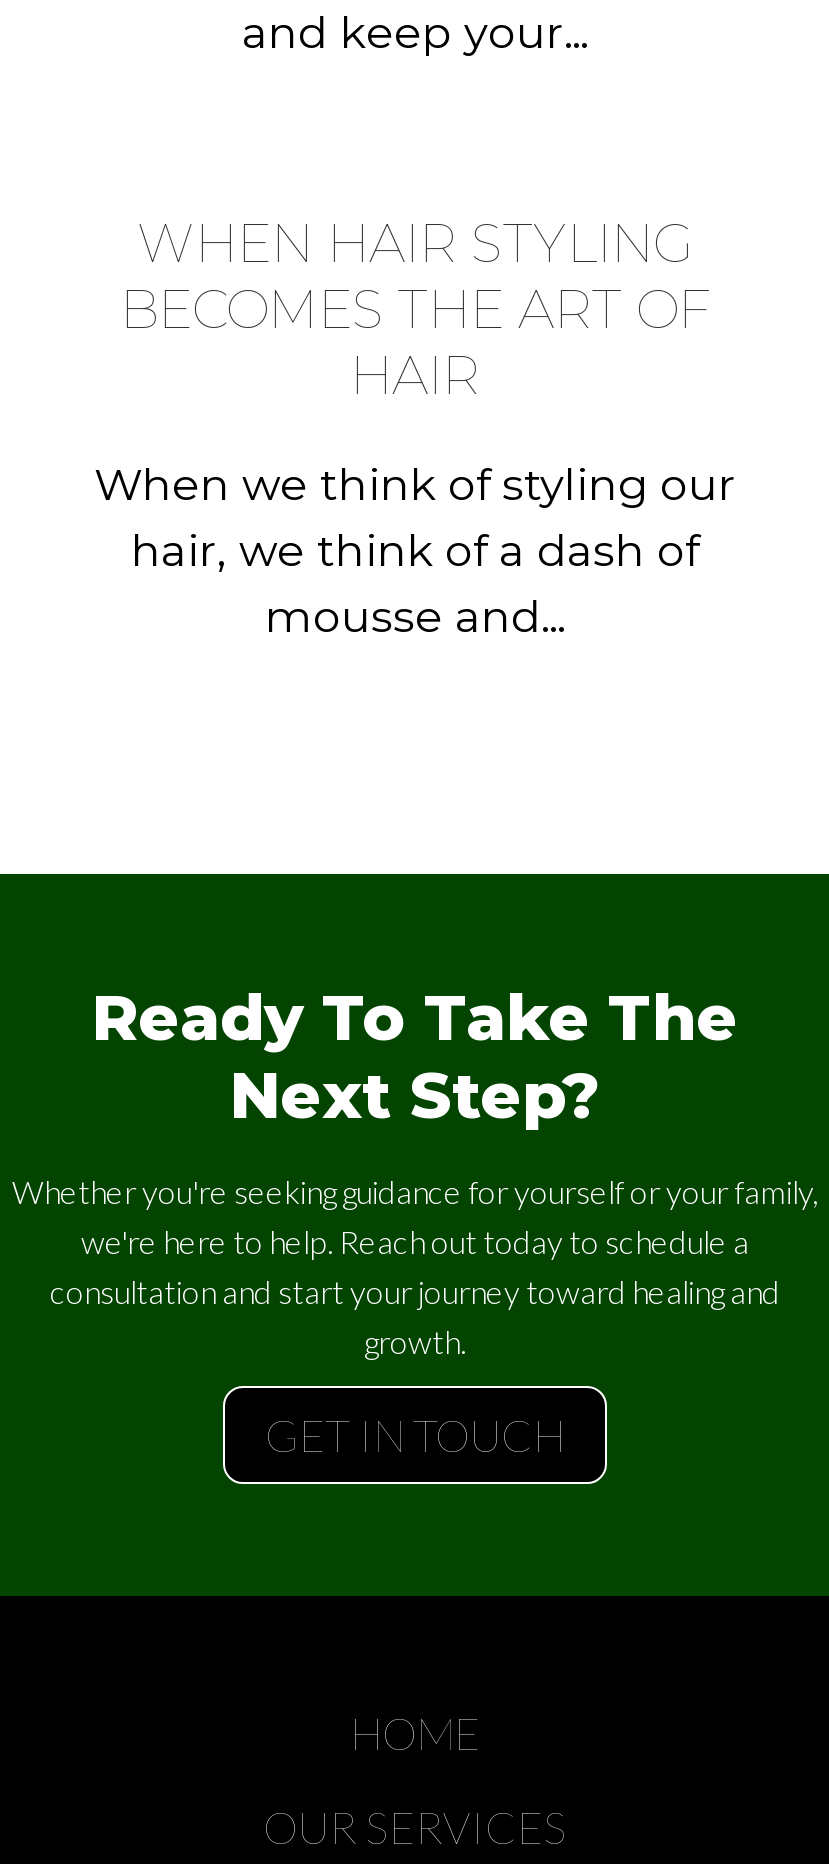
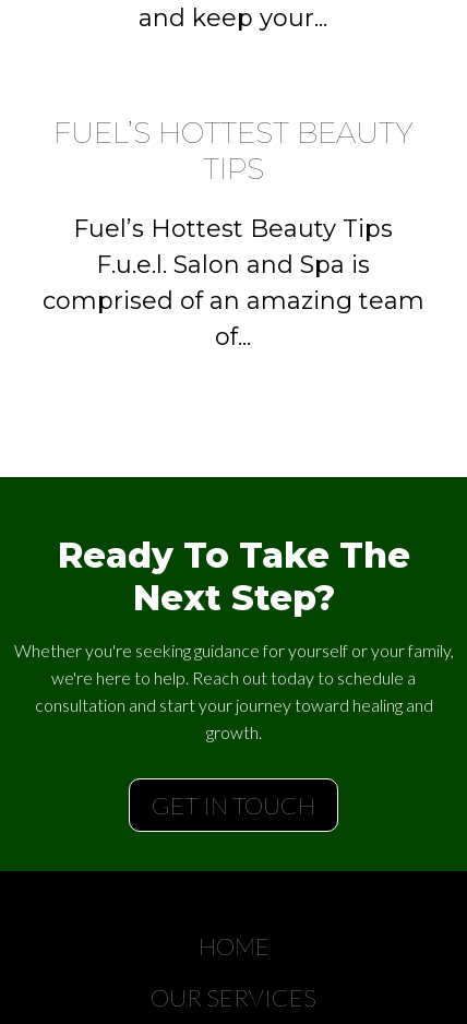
[120,210,710,408] WHEN HAIR STYLING | BECOMES THE ART OF | HAIR -> [53,115,414,187] FUEL’S HOTTEST BEAUTY | TIPS
[94,458,736,644] When we think of styling our | hair, we think of a dash of | mousse and... -> [43,214,424,352] Fuel’s Hottest Beauty Tips | F.u.e.l. Salon and Spa is | comprised of an amazing team | of...
moved [265,1408,565,1462] -> [152,790,315,820]: GET IN TOUCH

